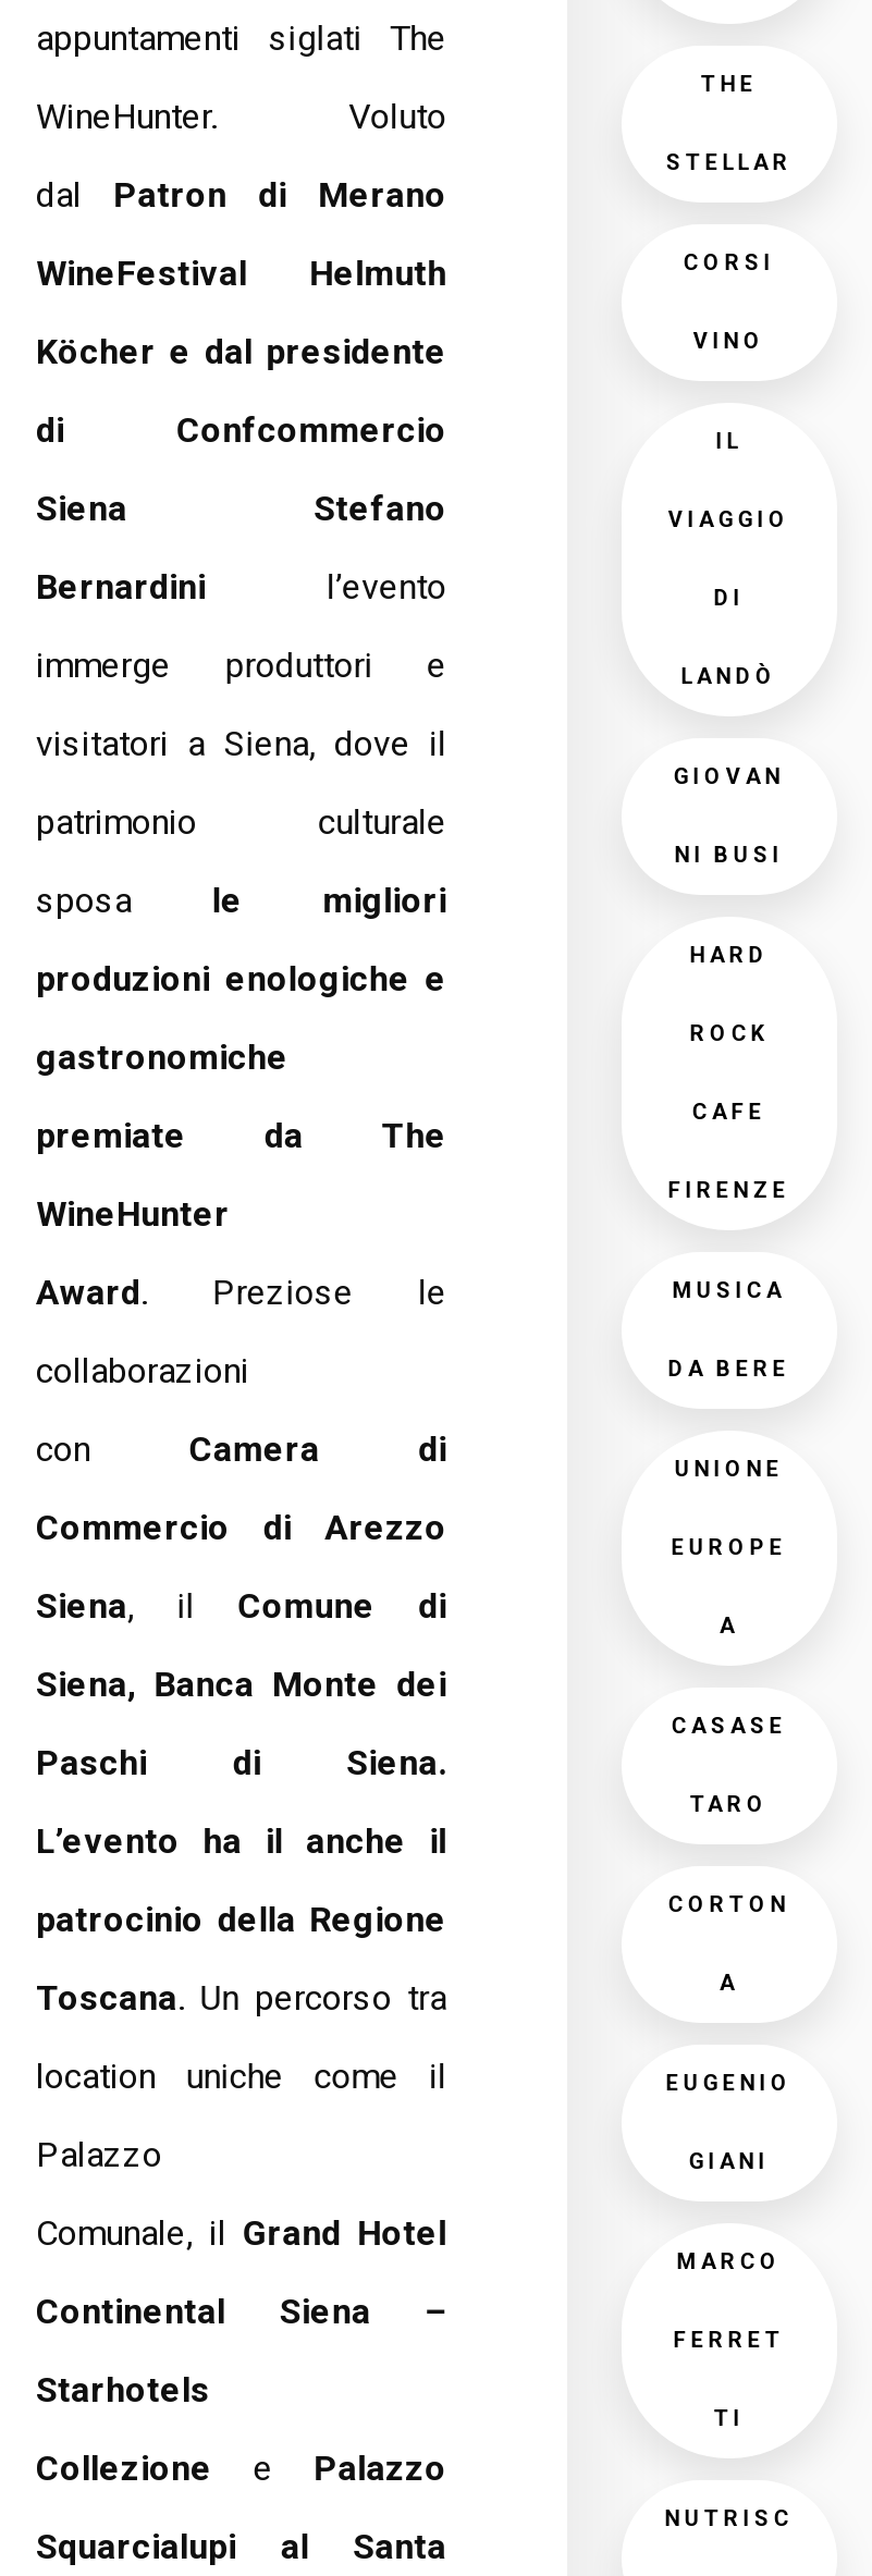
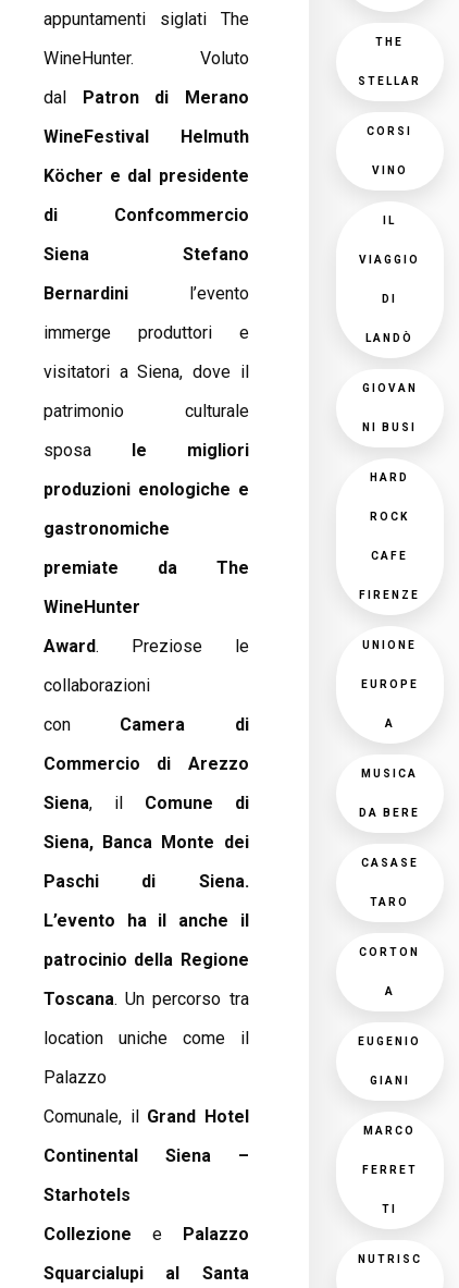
moved [668,1278,790,1381] -> [359,768,420,819]: MUSICA | DA BERE
moved [671,1457,787,1637] -> [361,639,419,729]: UNIONE | EUROPE | A

